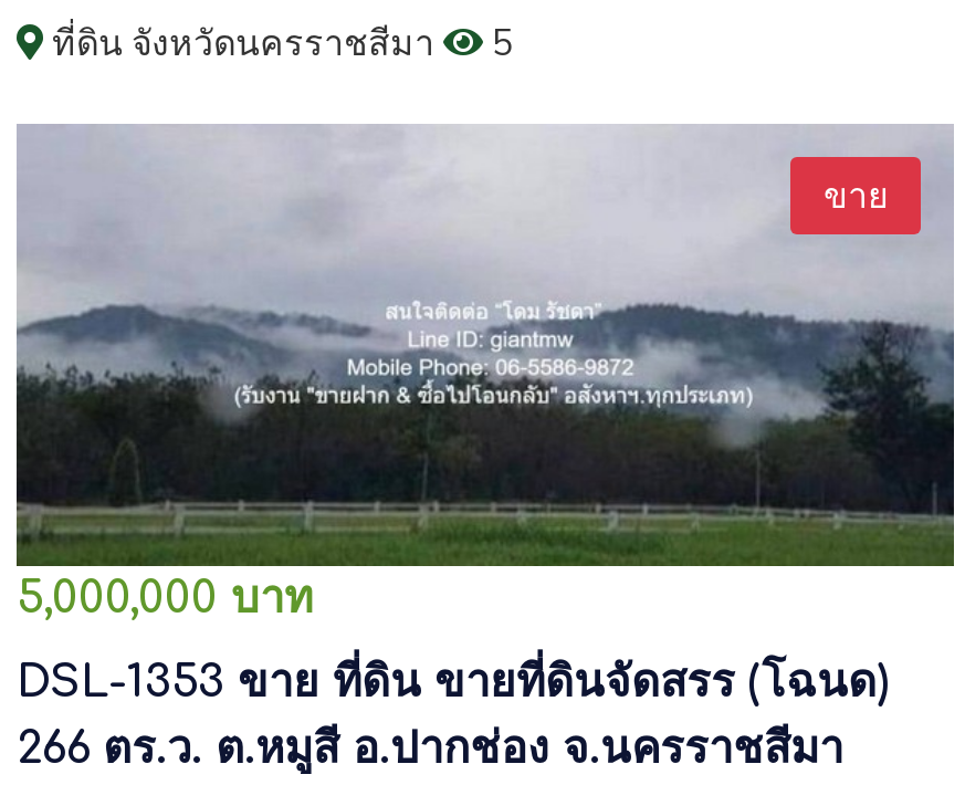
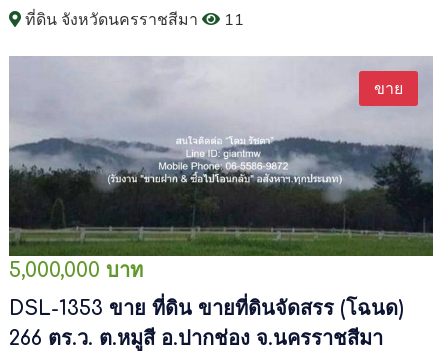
[43,20,514,64] ที่ดิน จังหวัดนครราชสีมา 5 -> [21,9,244,29] ที่ดิน จังหวัดนครราชสีมา 11

